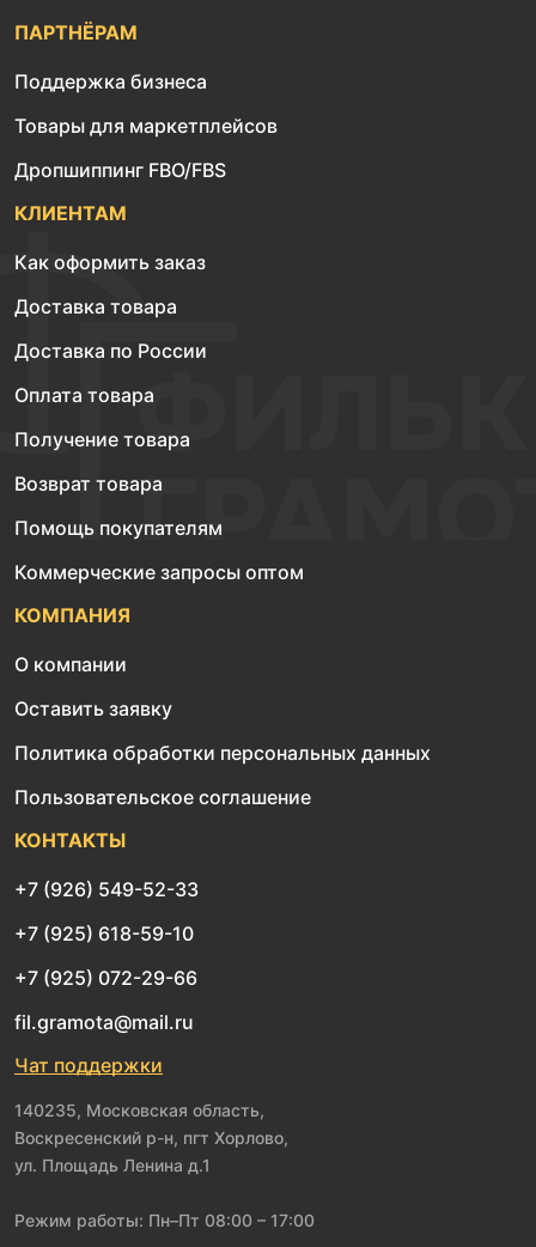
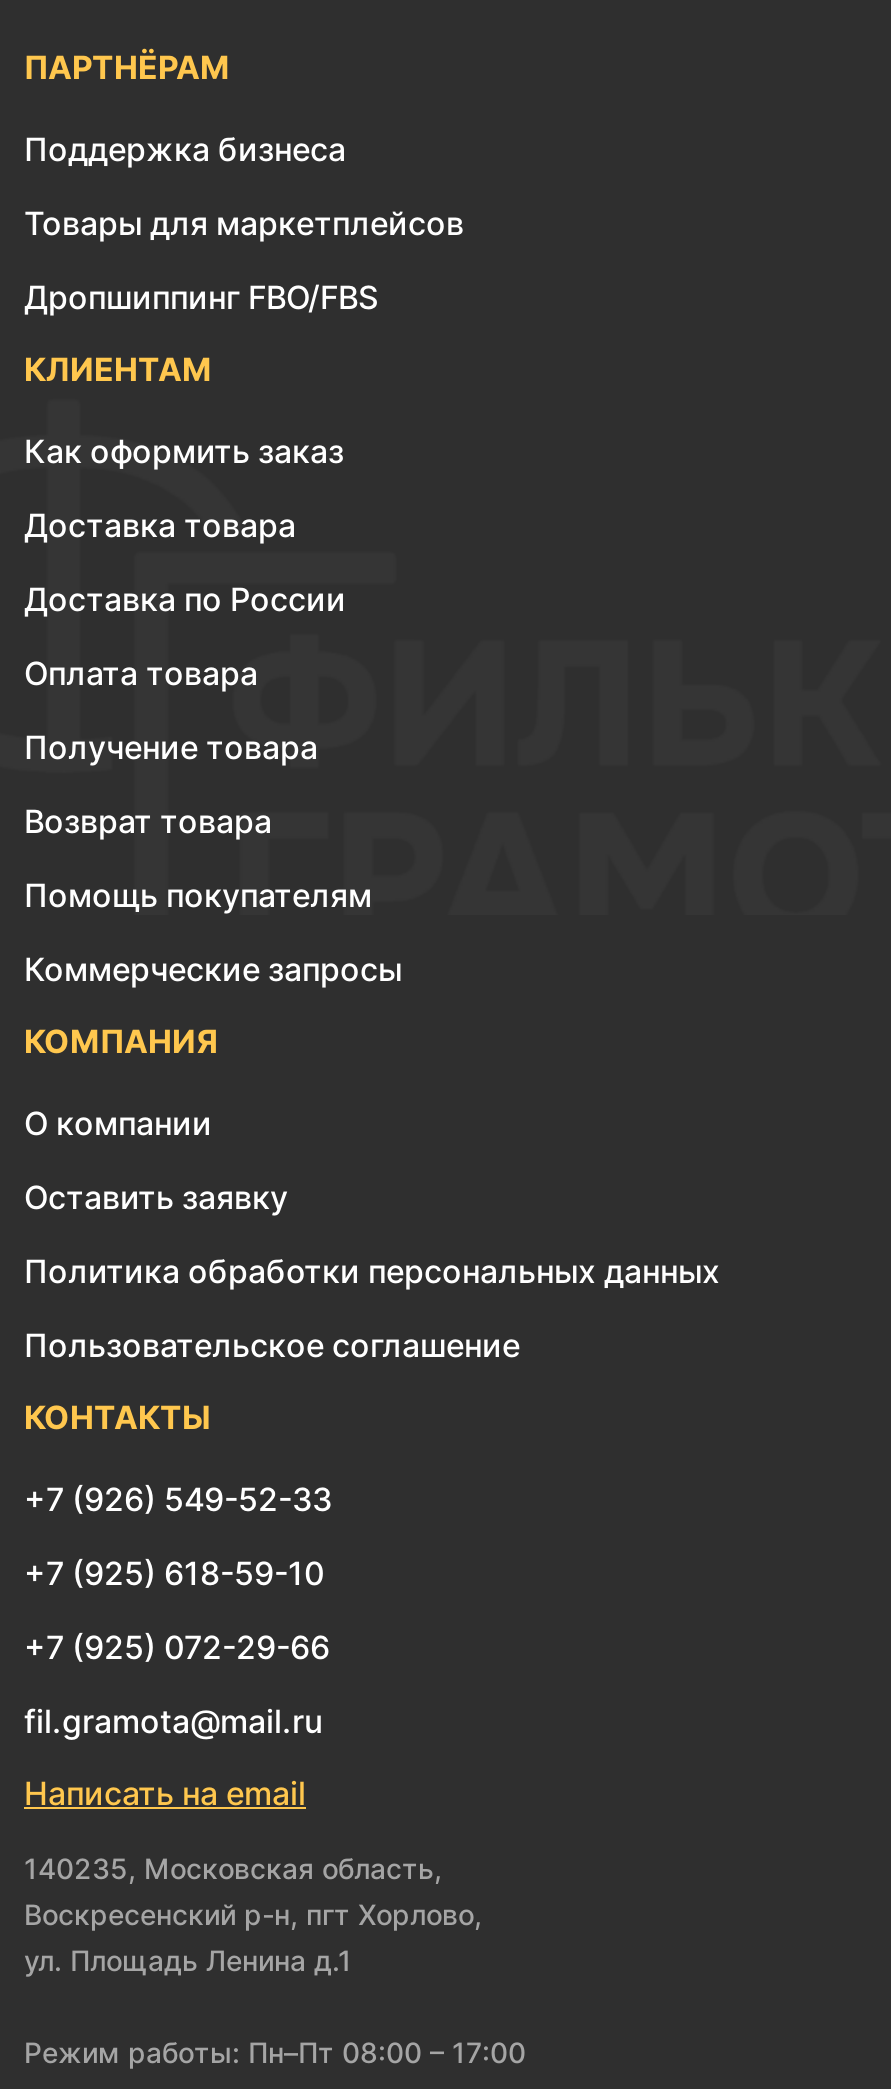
[14,560,304,584] Коммерческие запросы оптом -> [24,949,402,989] Коммерческие запросы
[14,1053,163,1077] Чат поддержки -> [24,1773,306,1813] Написать на email

